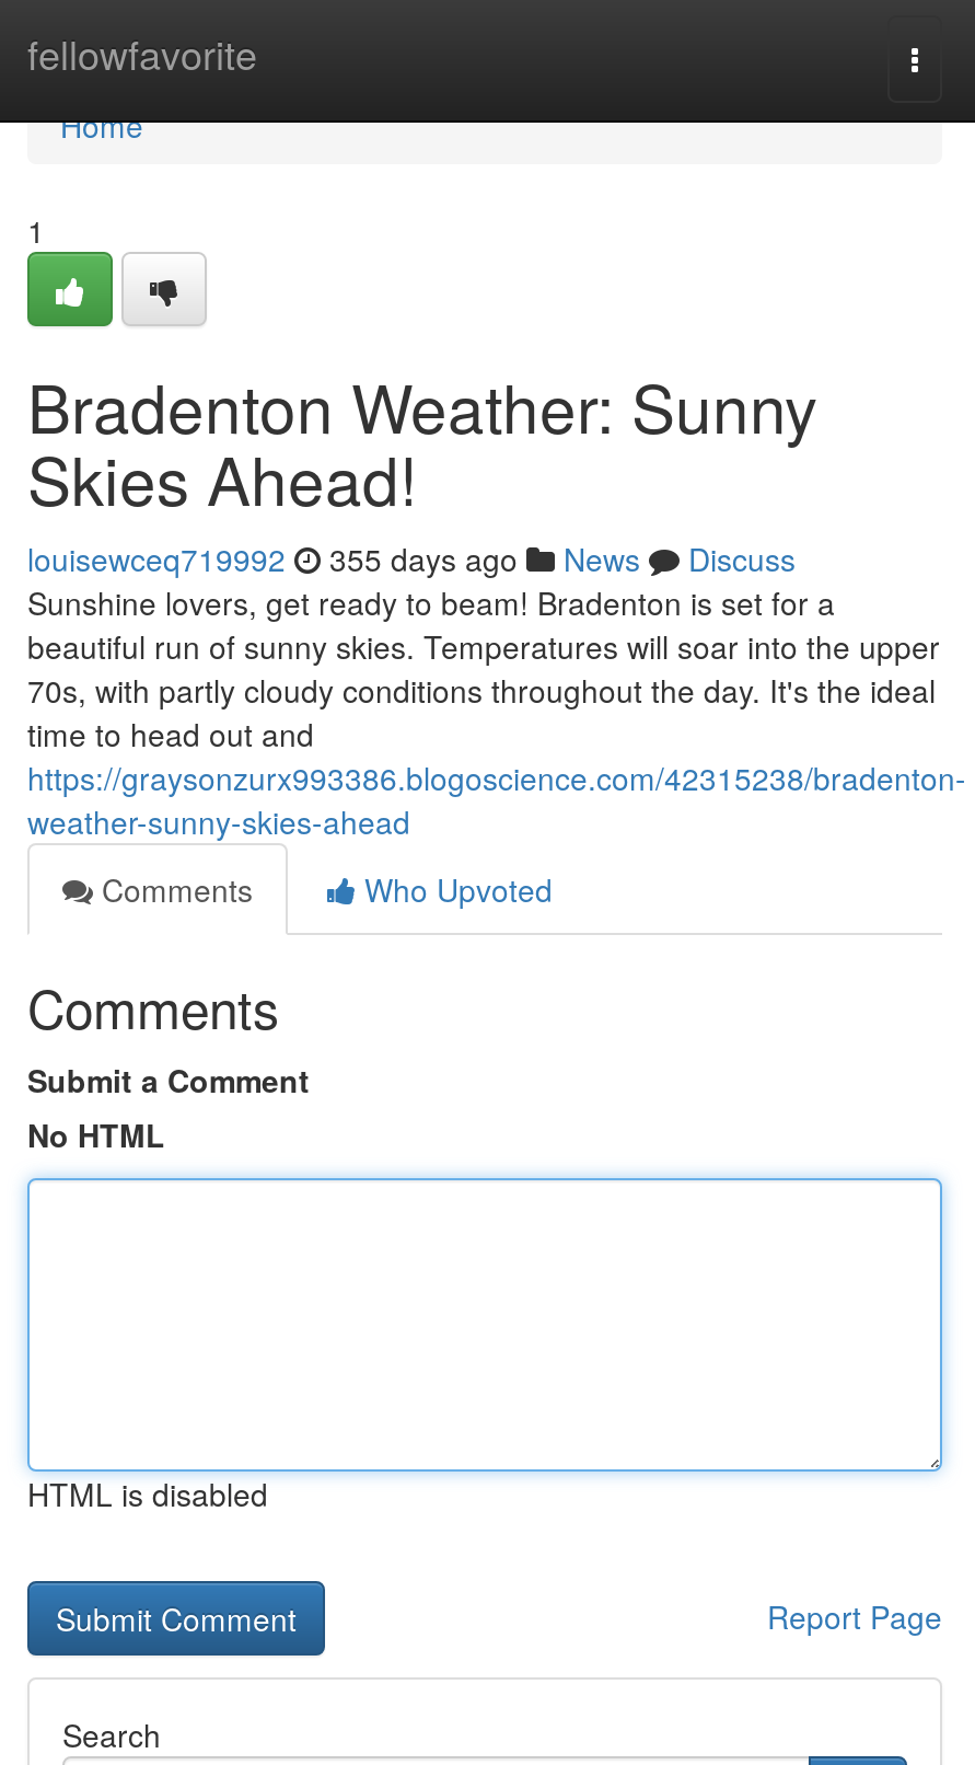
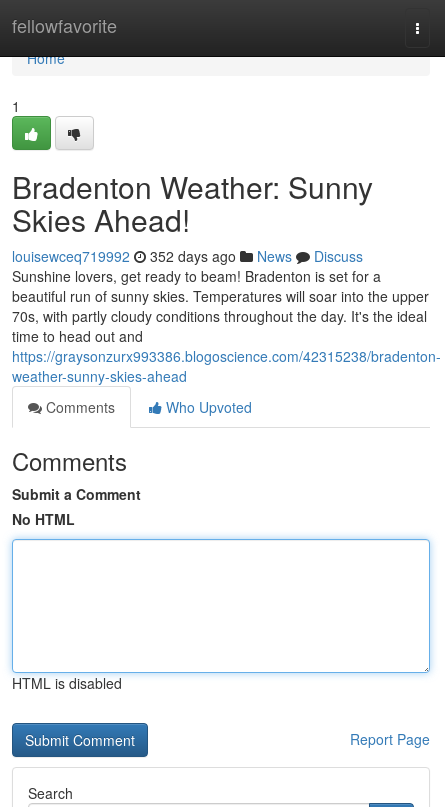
[27,537,796,580] louisewceq719992 355 days ago News Discuss -> [12,246,363,266] louisewceq719992 352 days ago News Discuss

